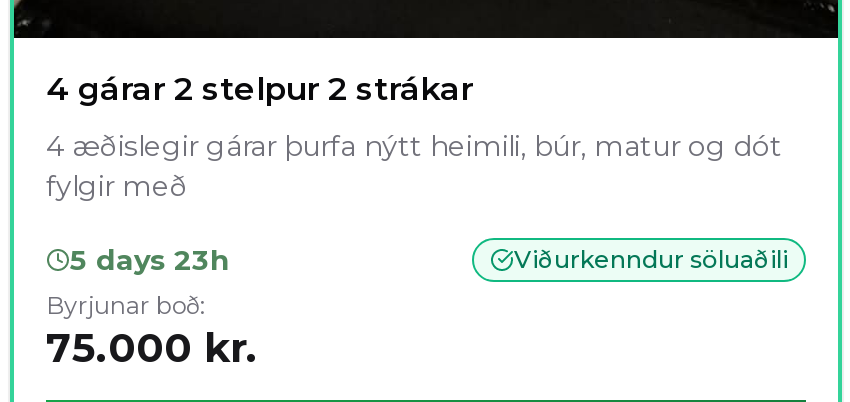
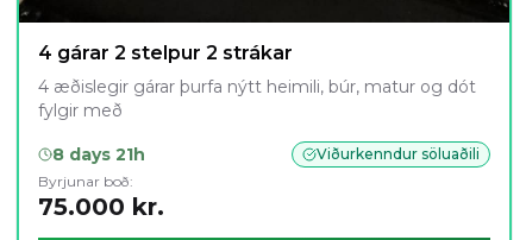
[70,242,230,278] 5 days 23h -> [52,144,145,165] 8 days 21h

